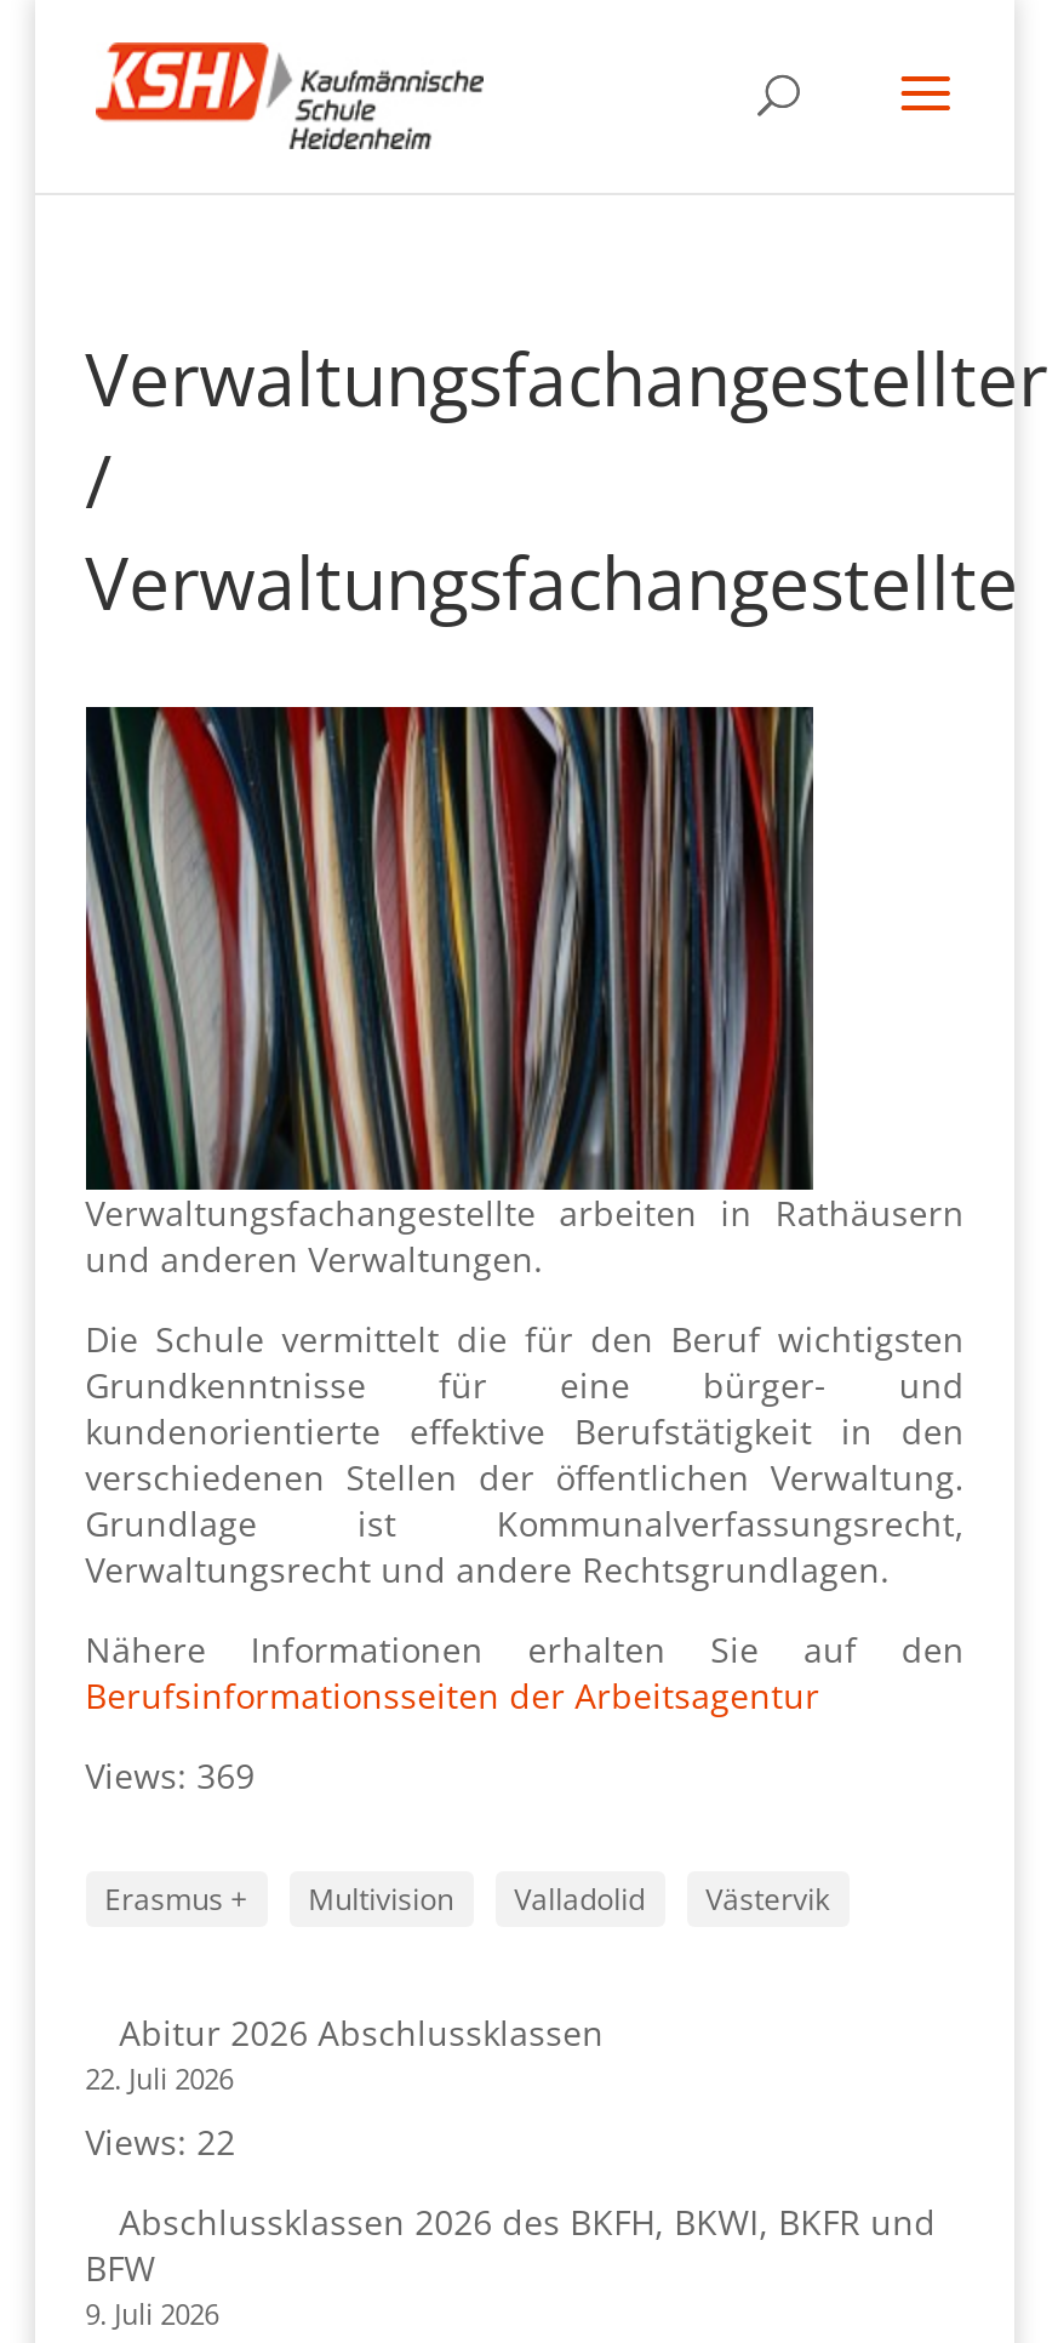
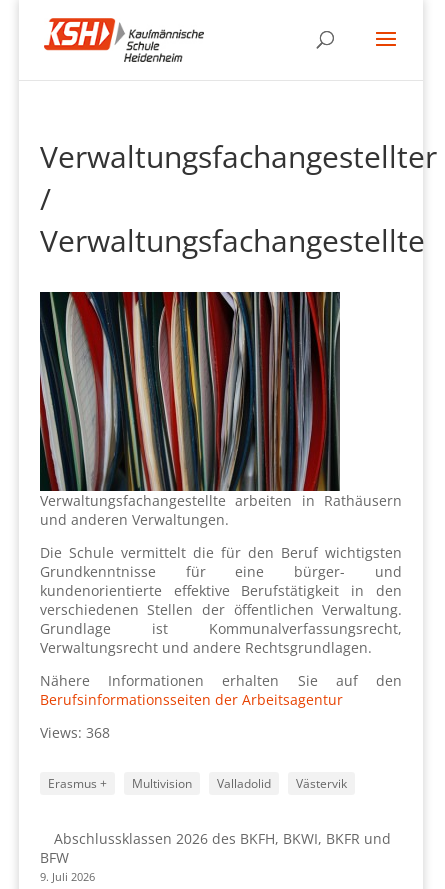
[85,1752,255,1798] Views: 369 -> [40,723,110,742] Views: 368
[85,2009,604,2165] Abitur 2026 Abschlussklassen | 22. Juli 2026 | Views: 22 -> none

